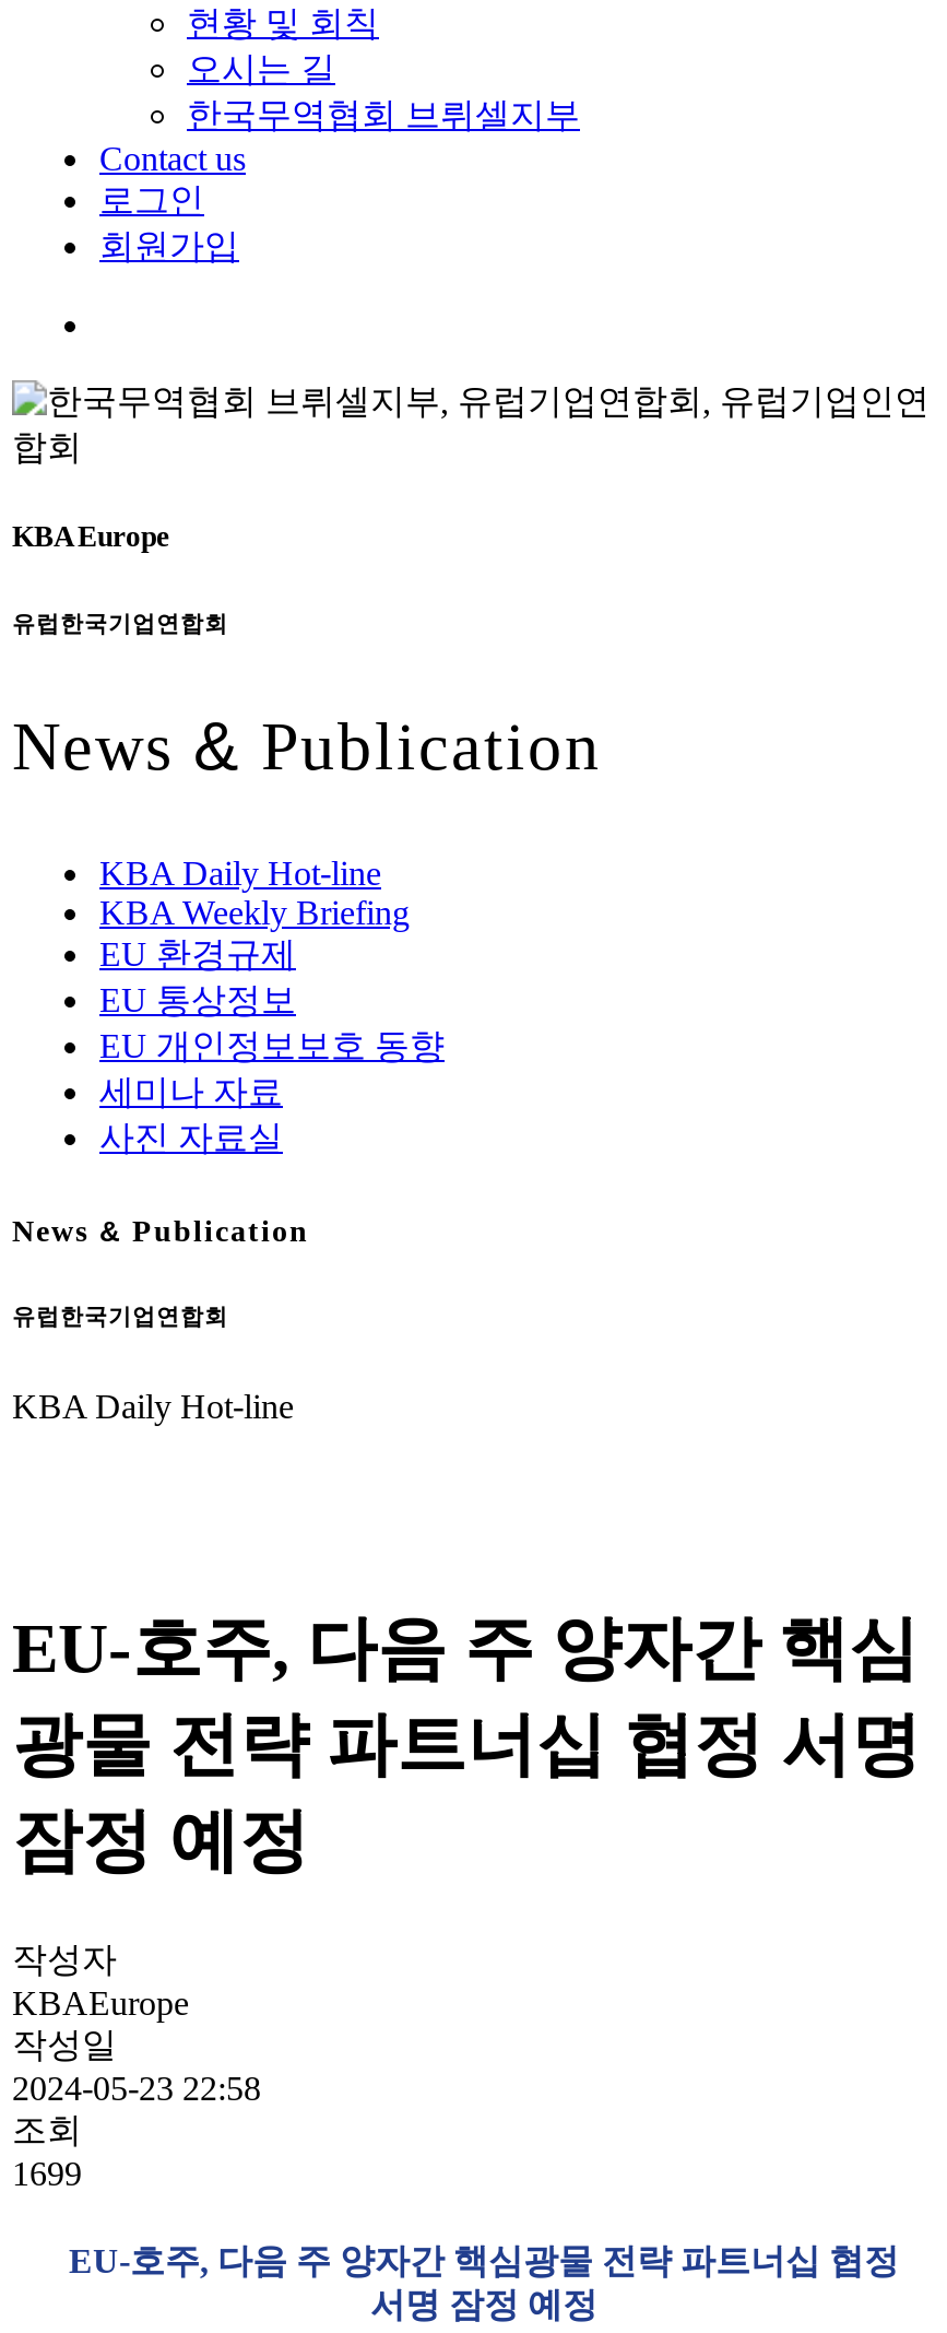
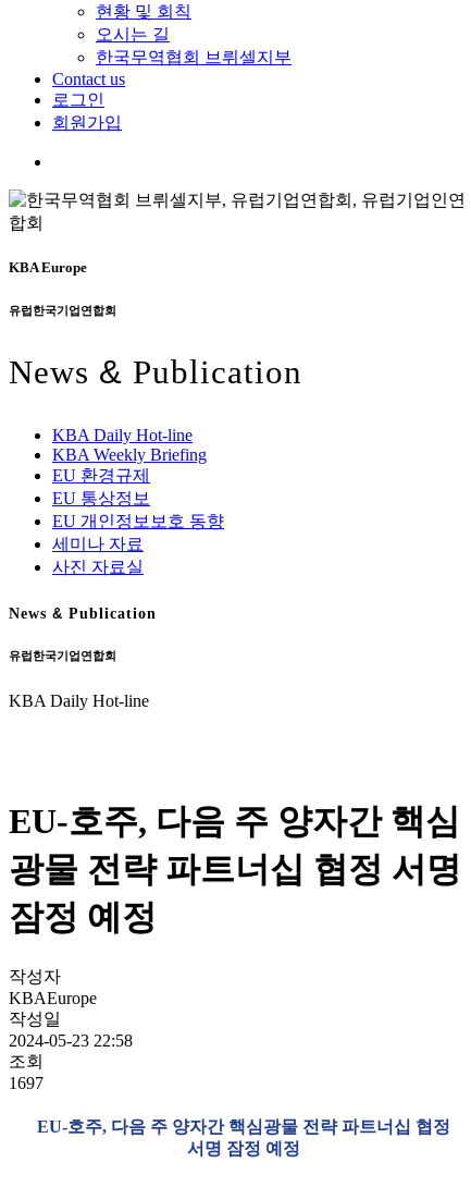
[12,2155,82,2192] 1699 -> [9,1074,44,1092] 1697

